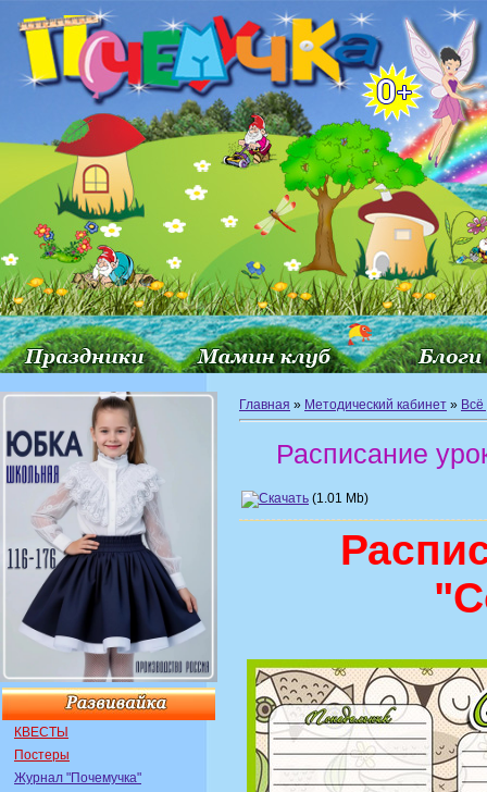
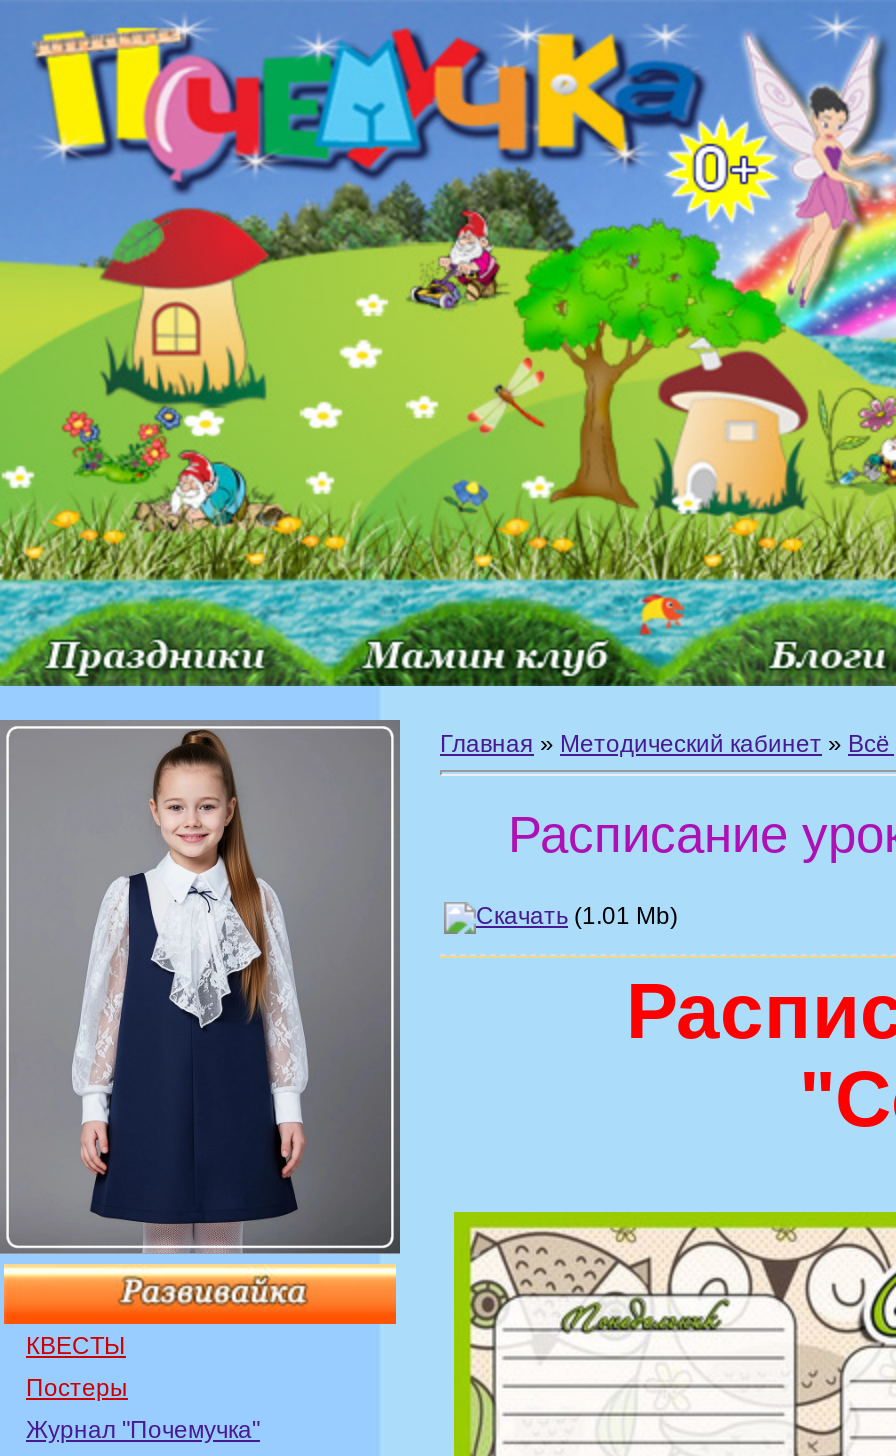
[3,392,216,682] [image] -> [6,720,400,1254] [image]

